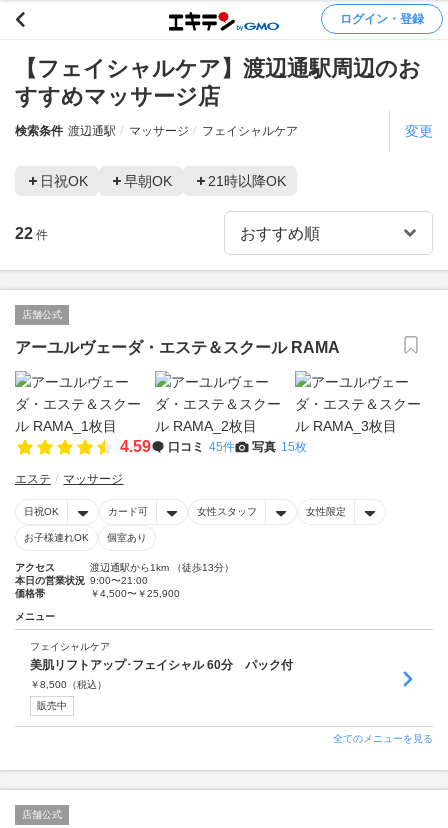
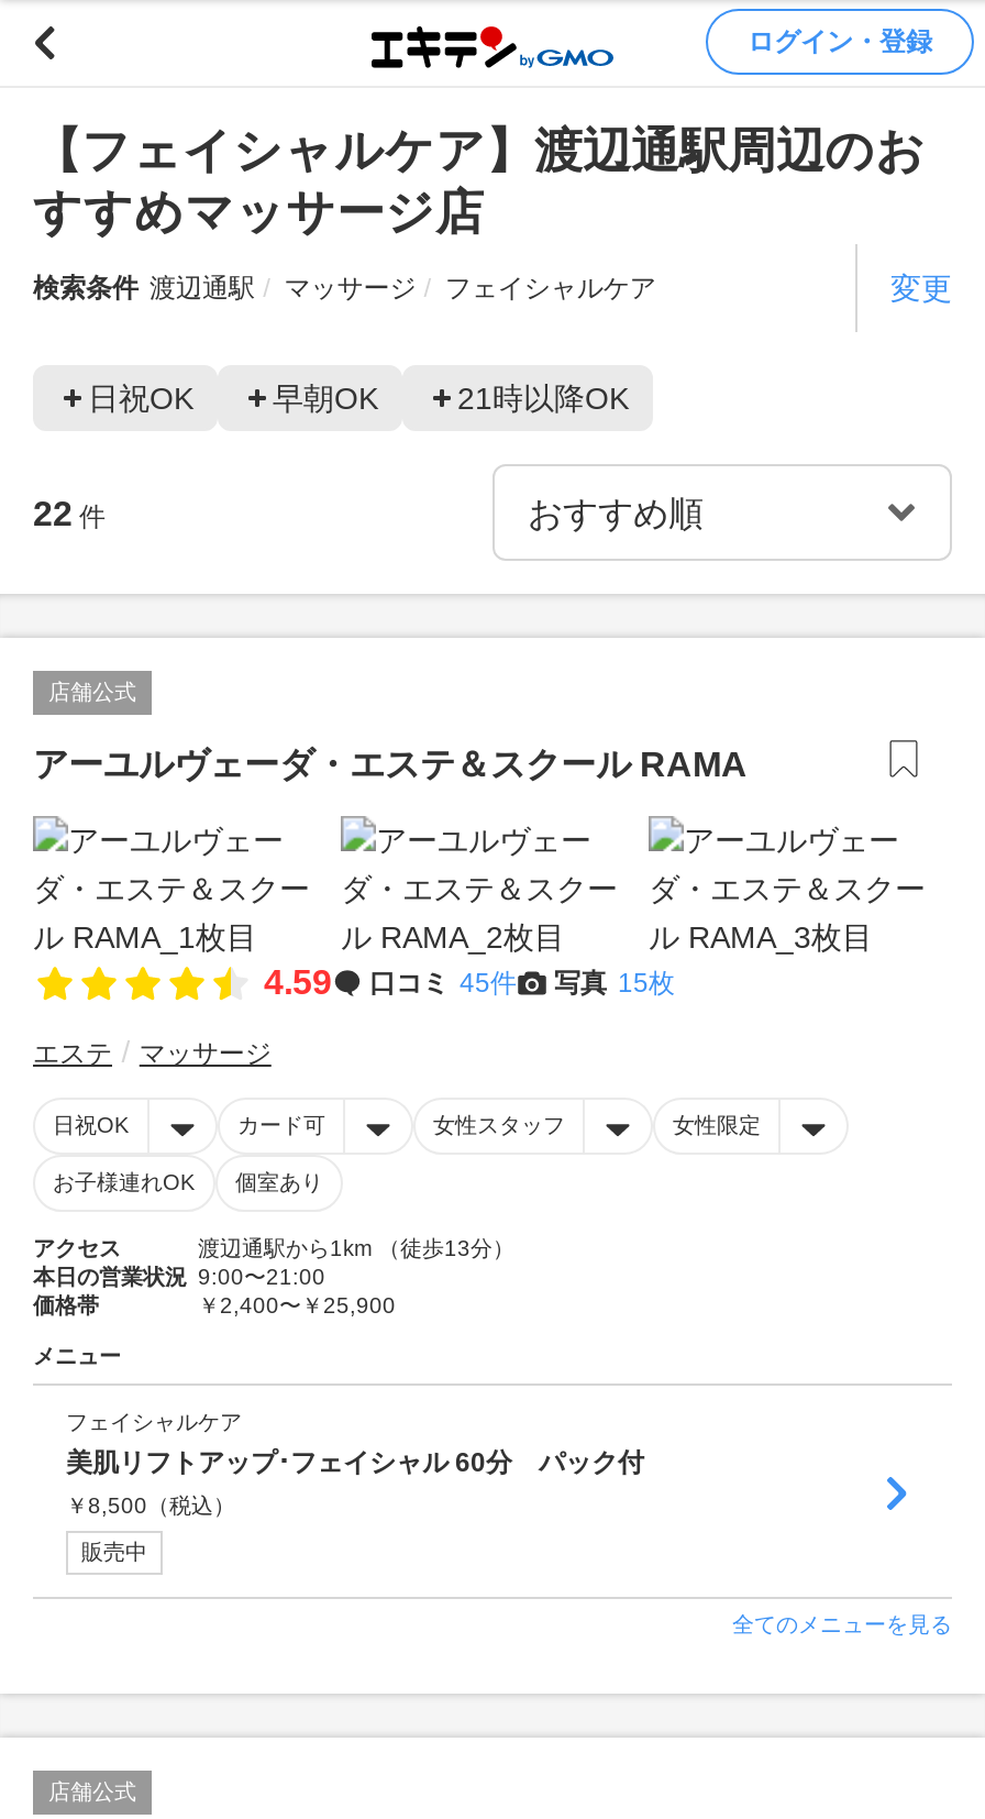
[90,588,180,599] ￥4,500〜￥25,900 -> [198,1293,396,1318] ￥2,400〜￥25,900

